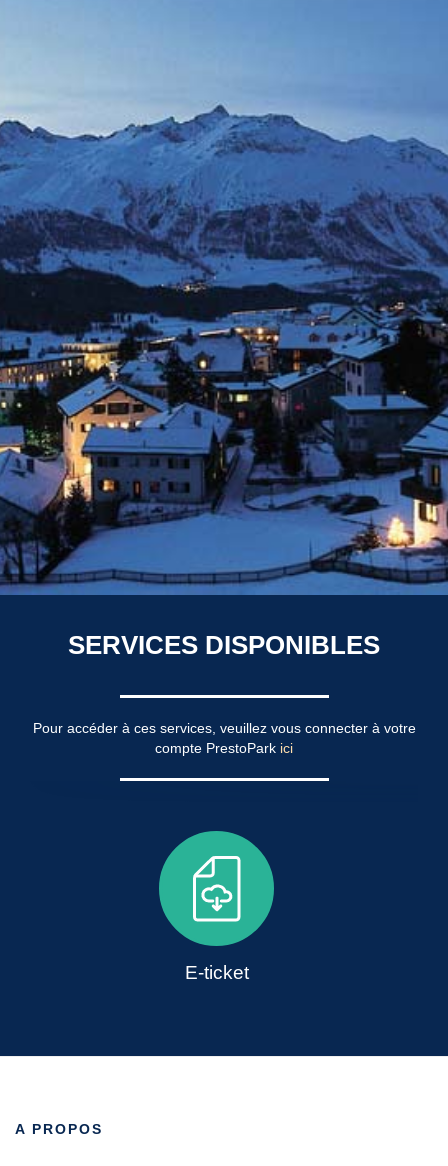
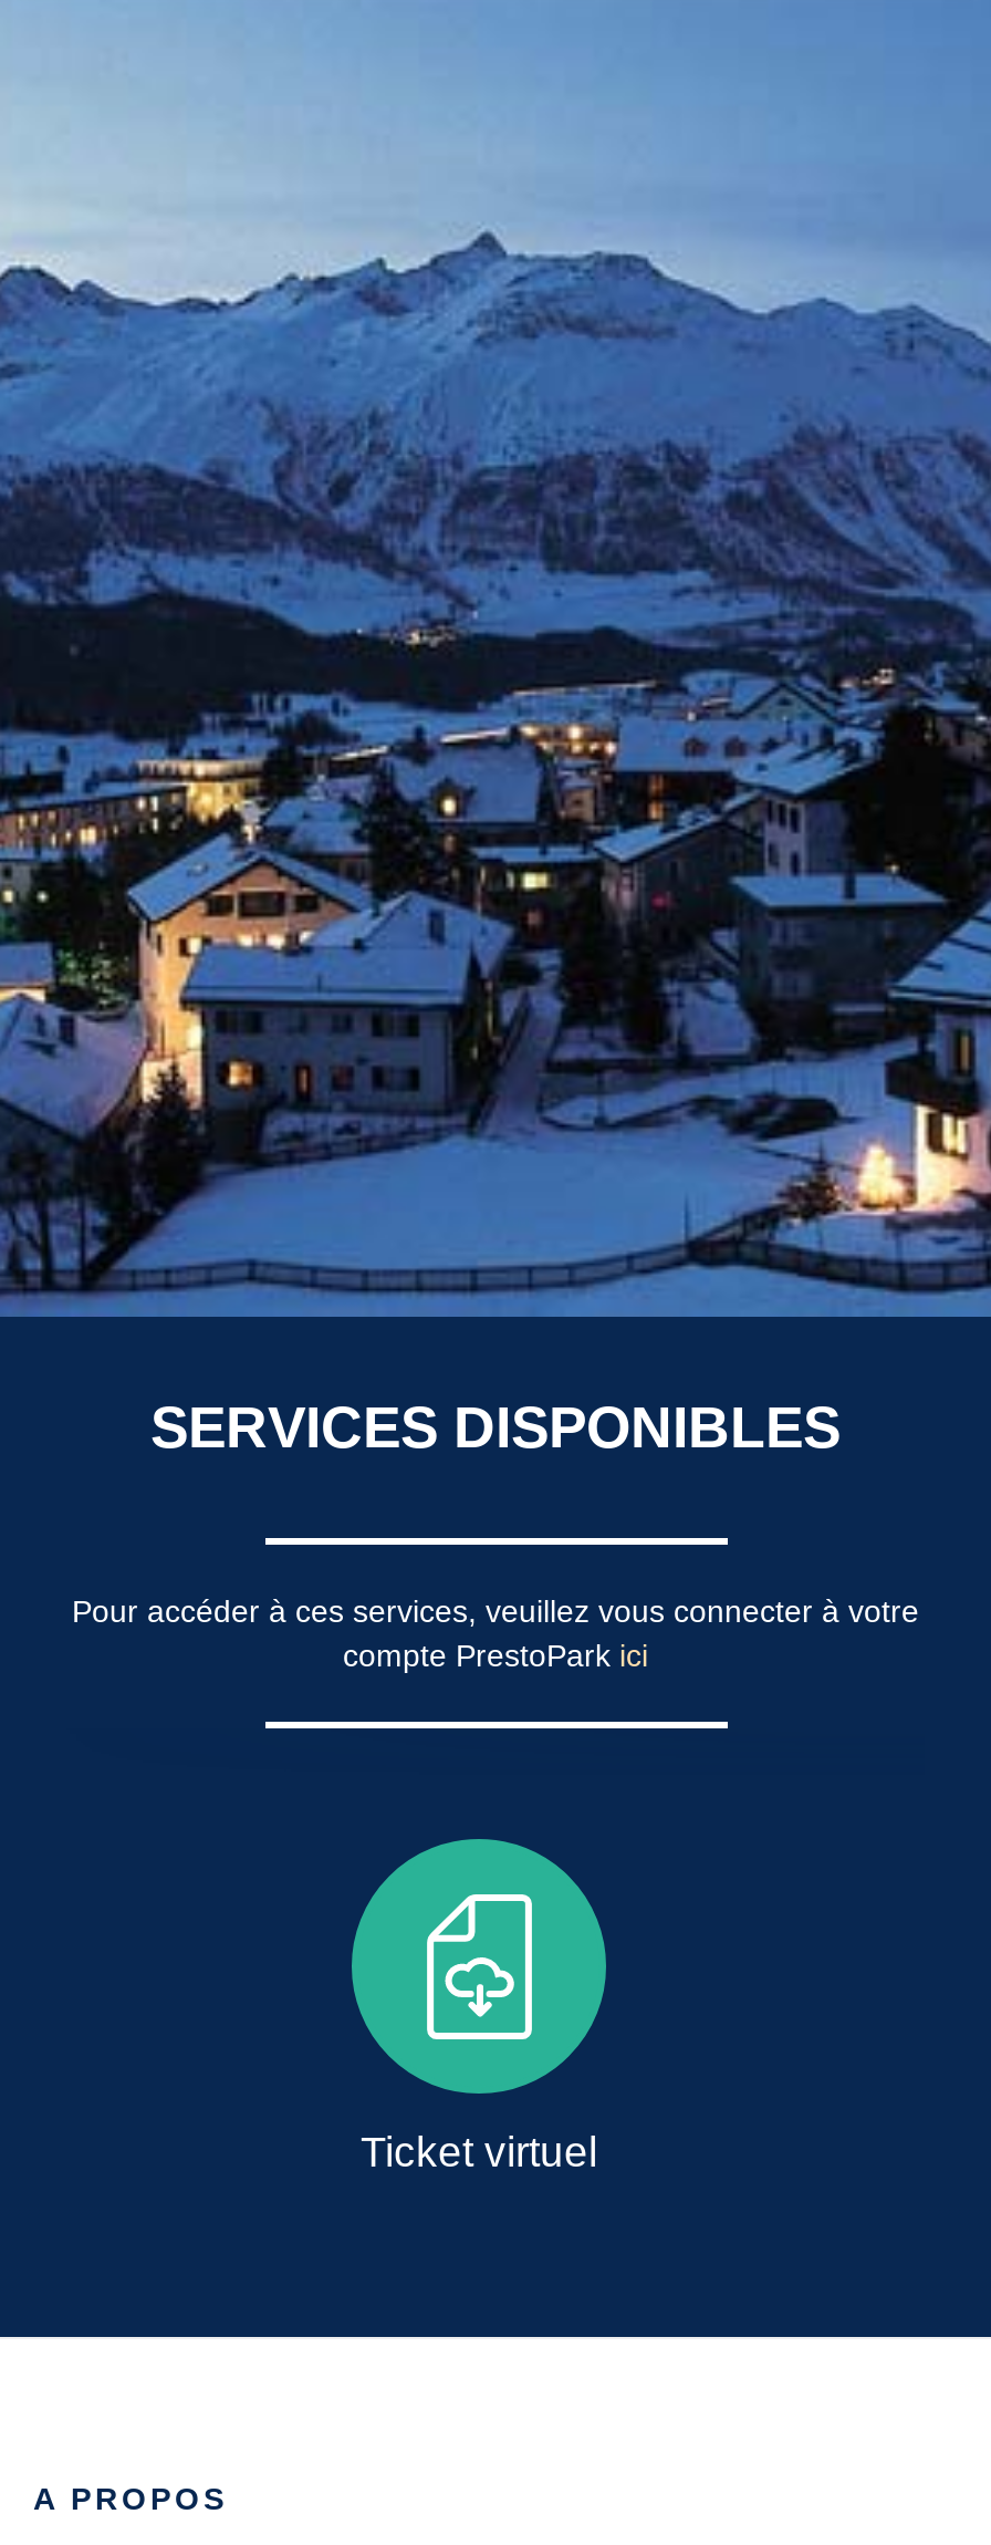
[184,962,248,983] E-ticket -> [361,2129,597,2175] Ticket virtuel

